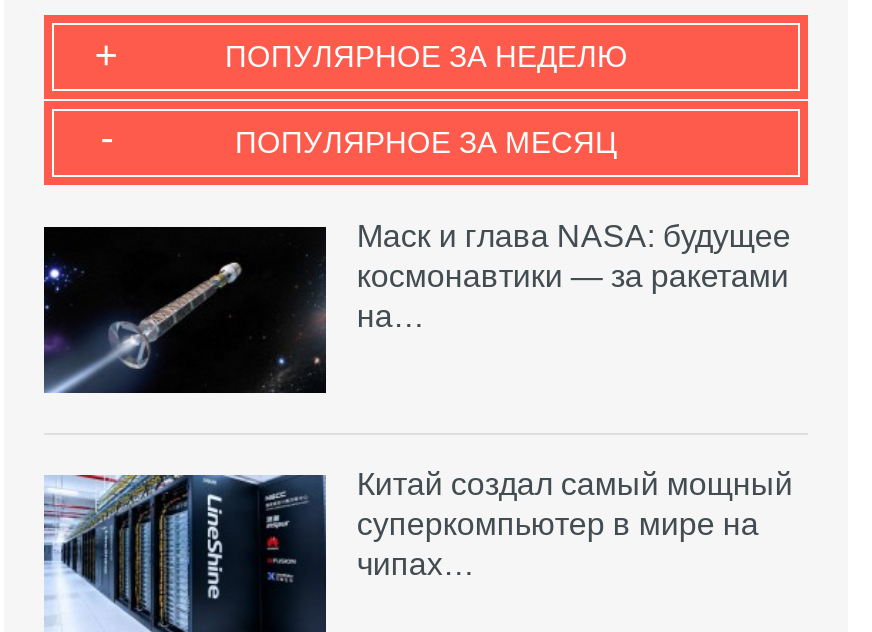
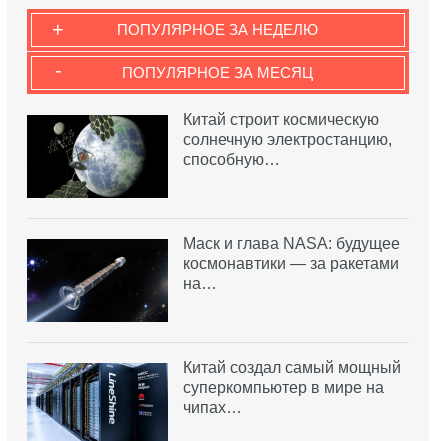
none -> [26,111,392,199] [image] | Китай строит космическую | солнечную электростанцию, | способную…

